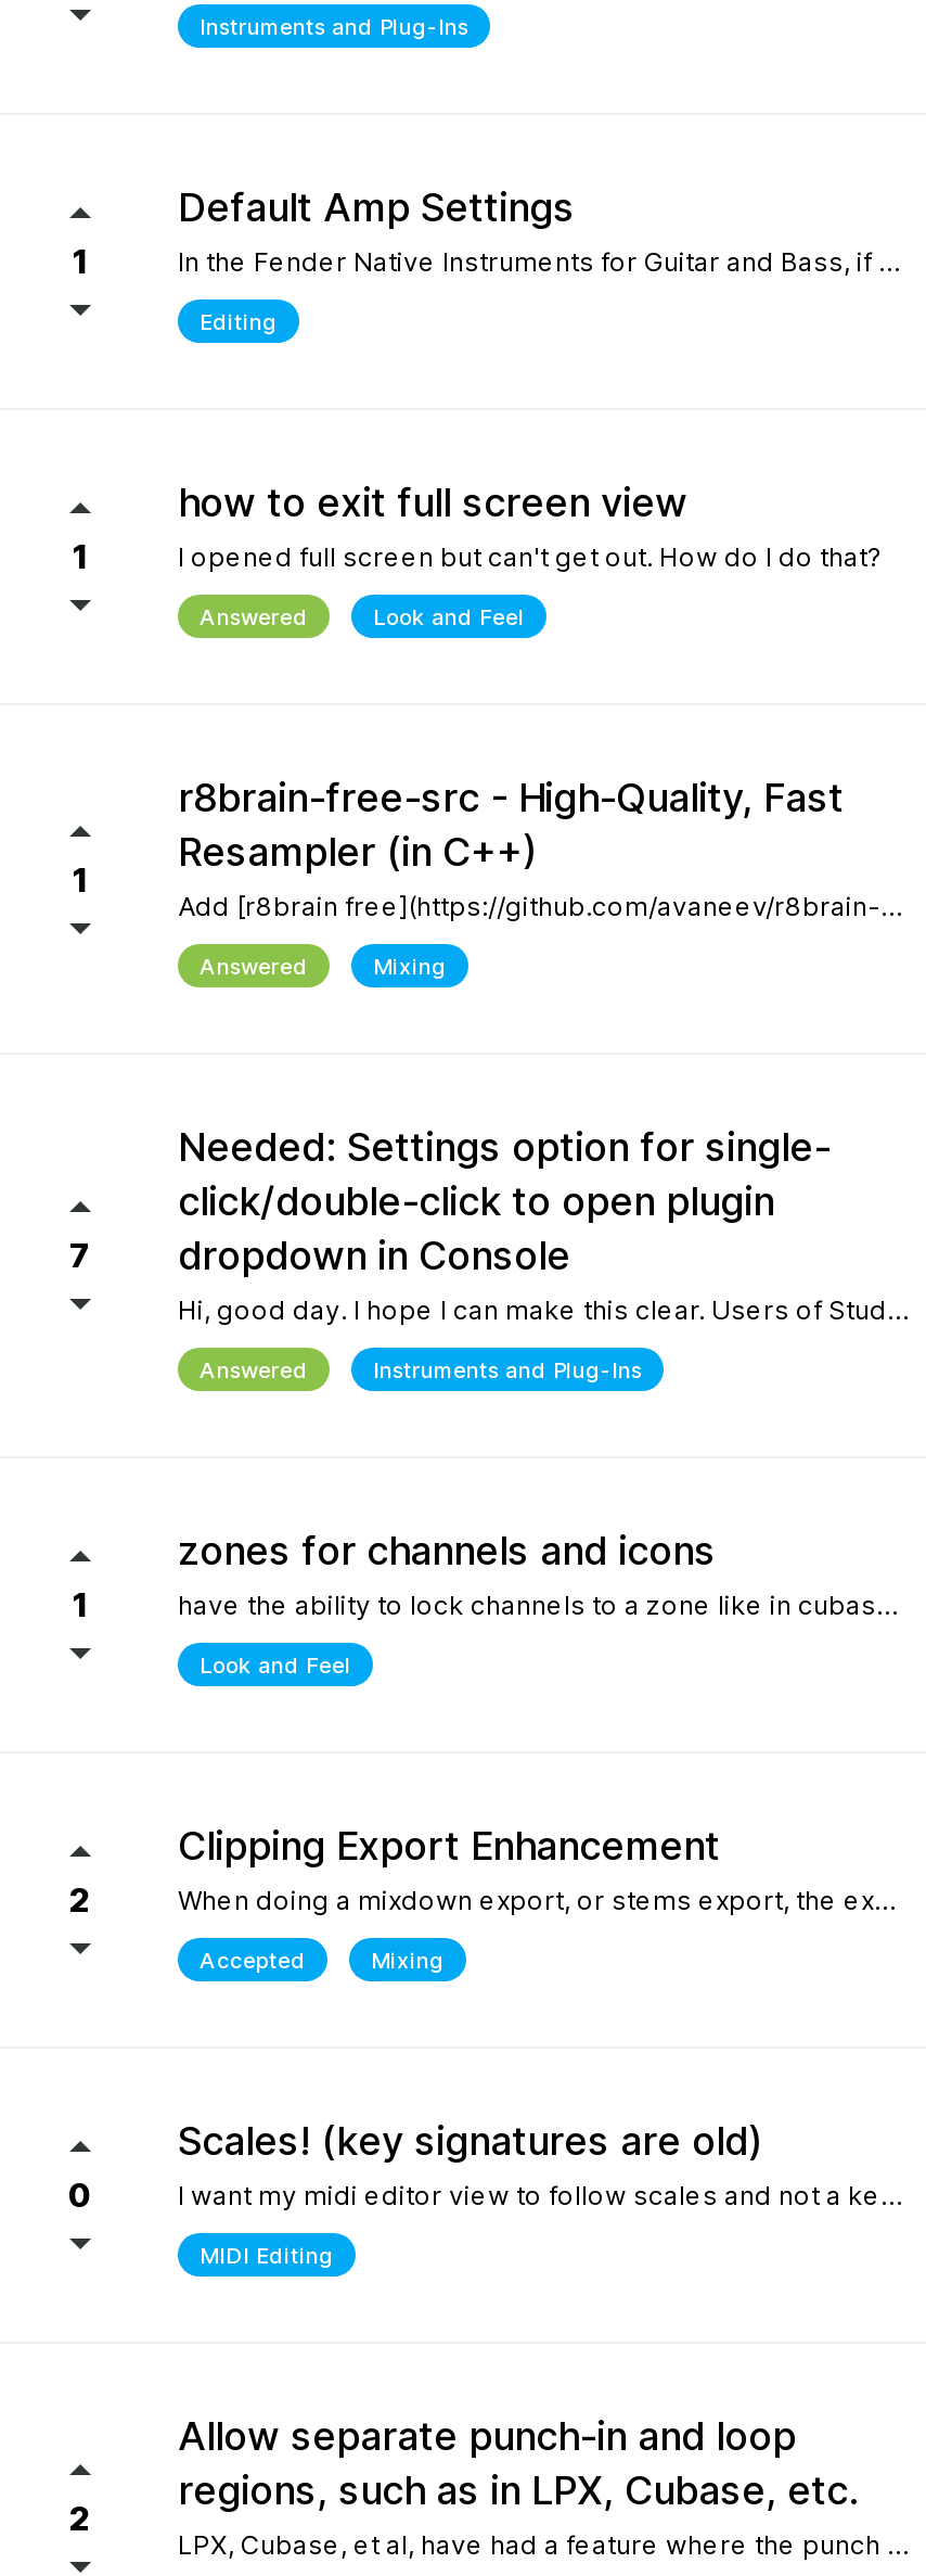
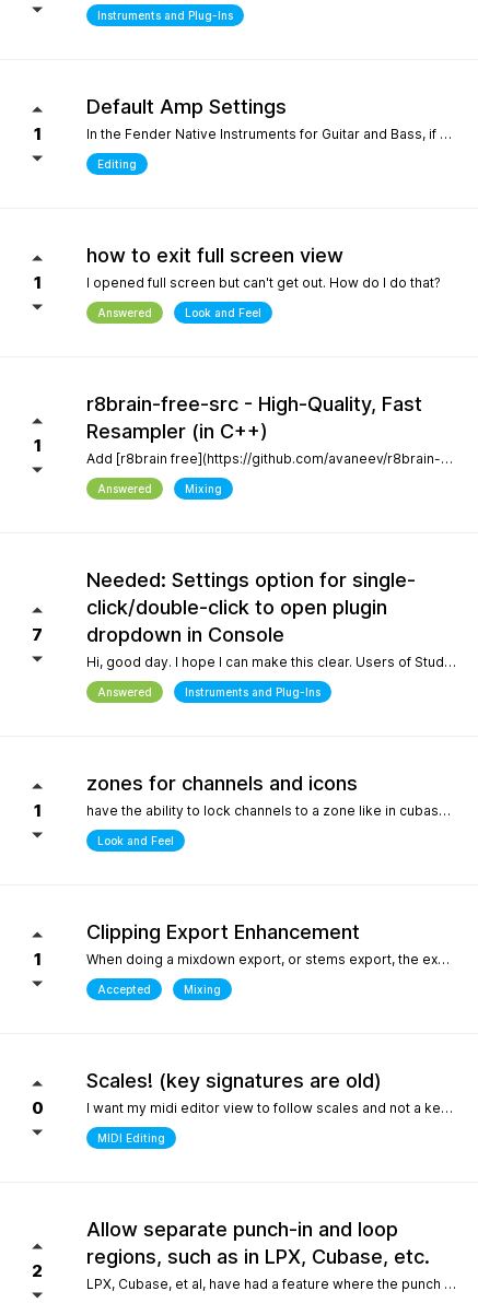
[69,1879,91,1921] 2 -> [33,949,41,970] 1

